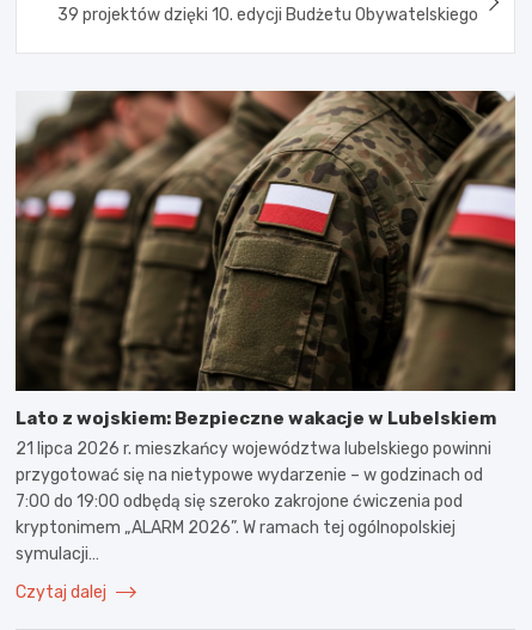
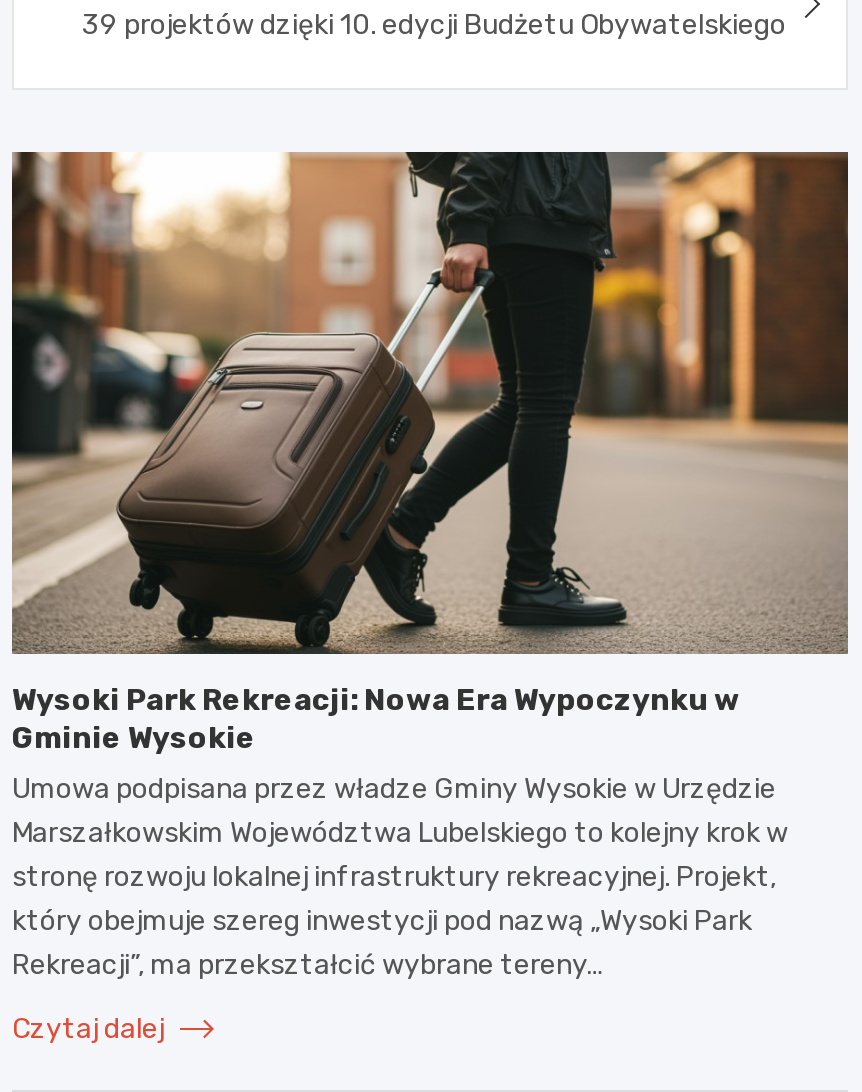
[14,90,516,564] [image] | Lato z wojskiem: Bezpieczne wakacje w Lubelskiem | 21 lipca 2026 r. mieszkańcy województwa lubelskiego powinni | przygotować się na nietypowe wydarzenie – w godzinach od | 7:00 do 19:00 odbędą się szeroko zakrojone ćwiczenia pod | kryptonimem „ALARM 2026”. W ramach tej ogólnopolskiej | symulacji… -> [10,150,850,981] [image] | Wysoki Park Rekreacji: Nowa Era Wypoczynku w | Gminie Wysokie | Umowa podpisana przez władze Gminy Wysokie w Urzędzie | Marszałkowskim Województwa Lubelskiego to kolejny krok w | stronę rozwoju lokalnej infrastruktury rekreacyjnej. Projekt, | który obejmuje szereg inwestycji pod nazwą „Wysoki Park | Rekreacji”, ma przekształcić wybrane tereny…

